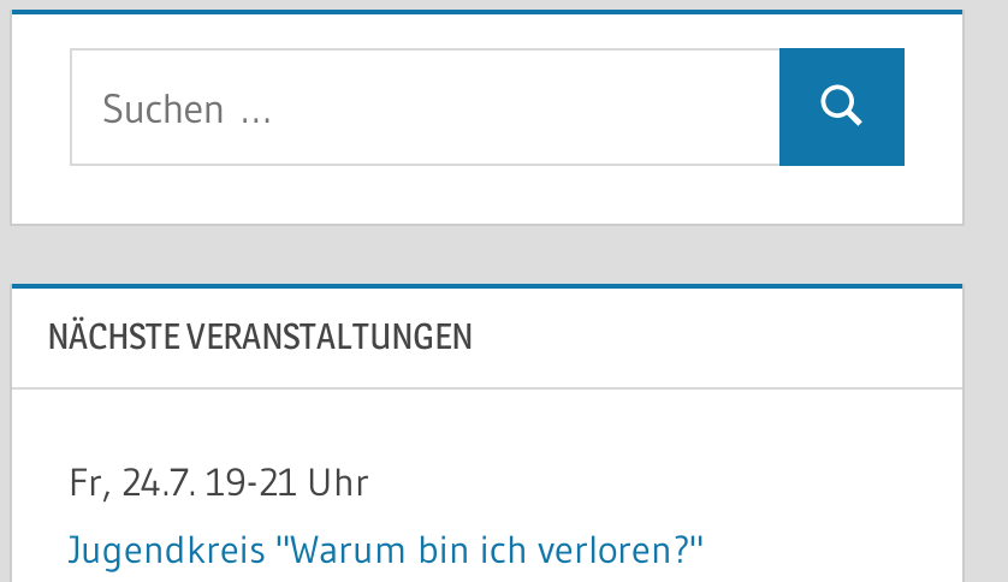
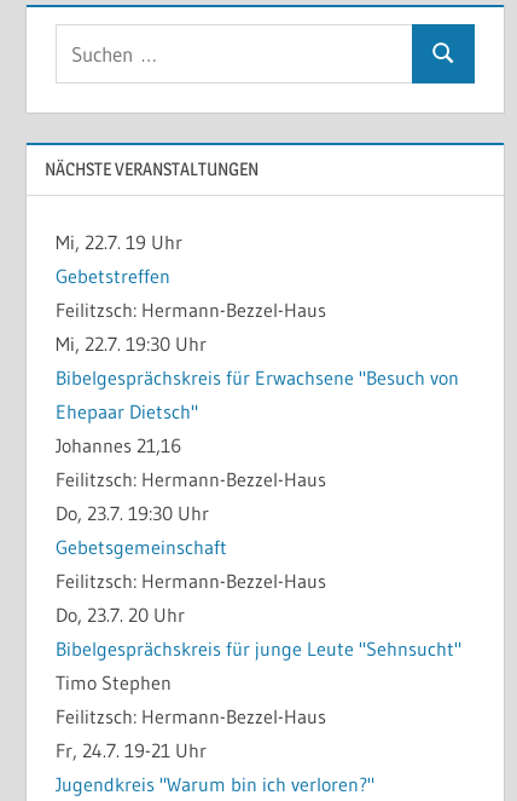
none -> [55,230,461,729] Mi, 22.7. 19 Uhr | Gebetstreffen | Feilitzsch: Hermann-Bezzel-Haus | Mi, 22.7. 19:30 Uhr | Bibelgesprächskreis für Erwachsene "Besuch von | Ehepaar Dietsch" | Johannes 21,16 | Feilitzsch: Hermann-Bezzel-Haus | Do, 23.7. 19:30 Uhr | Gebetsgemeinschaft | Feilitzsch: Hermann-Bezzel-Haus | Do, 23.7. 20 Uhr | Bibelgesprächskreis für junge Leute "Sehnsucht" | Timo Stephen | Feilitzsch: Hermann-Bezzel-Haus

